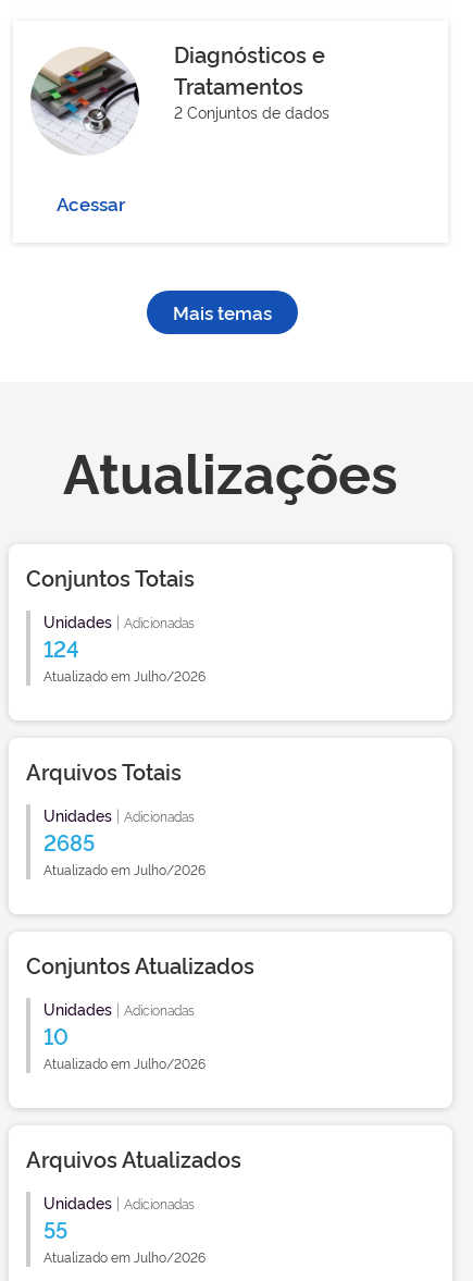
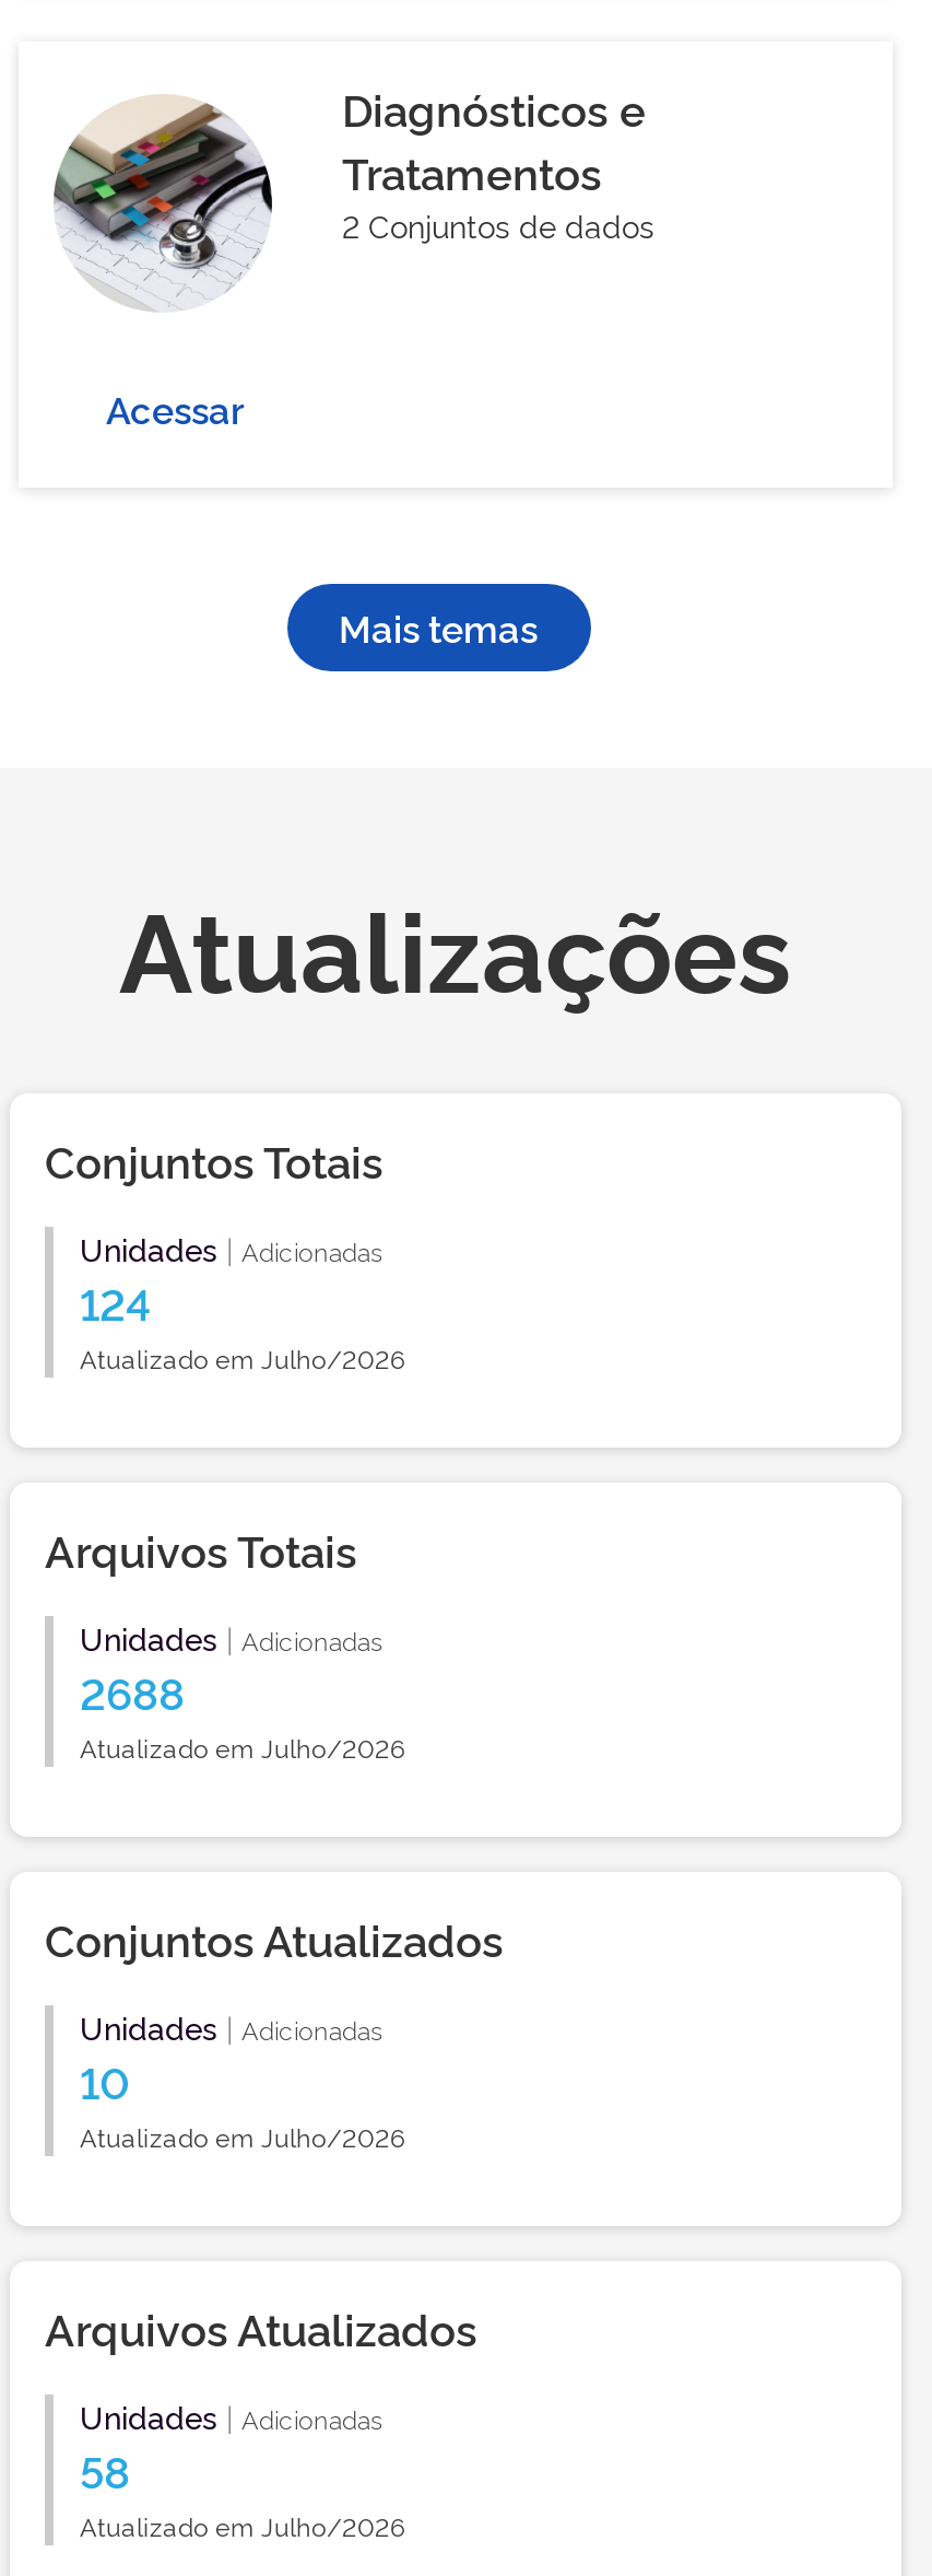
[43,826,95,856] 2685 -> [80,1659,185,1720] 2688
[43,1213,67,1243] 55 -> [80,2437,130,2498] 58

